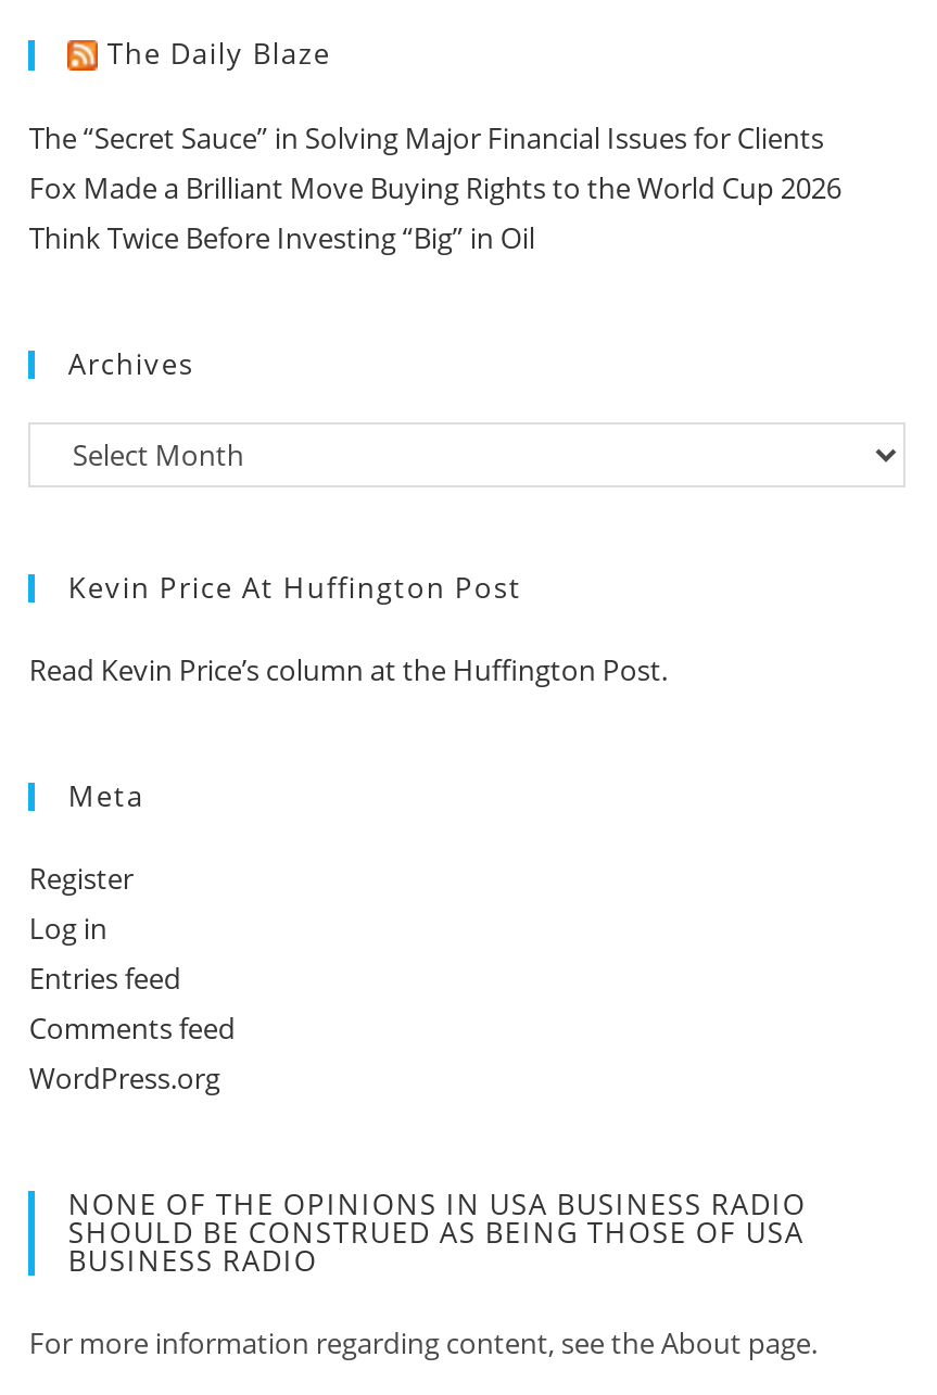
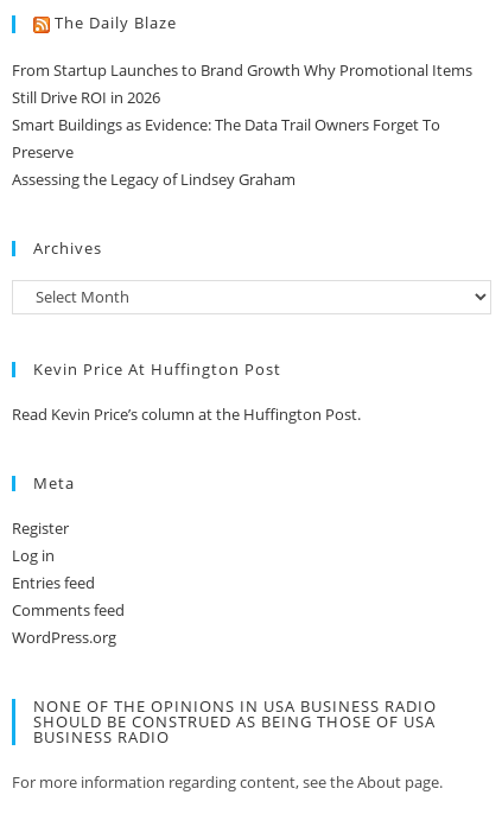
[29,119,841,258] The “Secret Sauce” in Solving Major Financial Issues for Clients | Fox Made a Brilliant Move Buying Rights to the World Cup 2026 | Think Twice Before Investing “Big” in Oil -> [12,59,473,190] From Startup Launches to Brand Growth Why Promotional Items | Still Drive ROI in 2026 | Smart Buildings as Evidence: The Data Trail Owners Forget To | Preserve | Assessing the Legacy of Lindsey Graham

